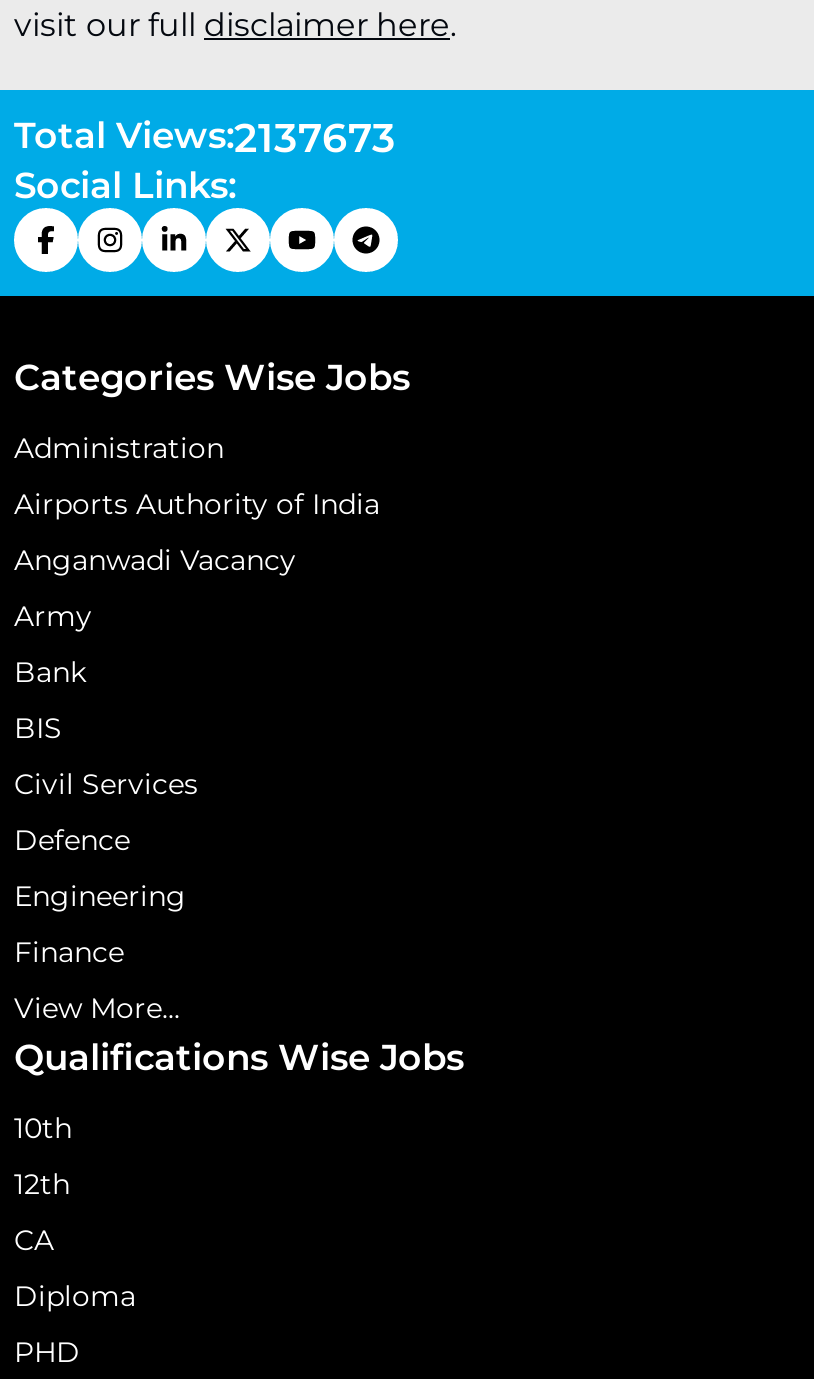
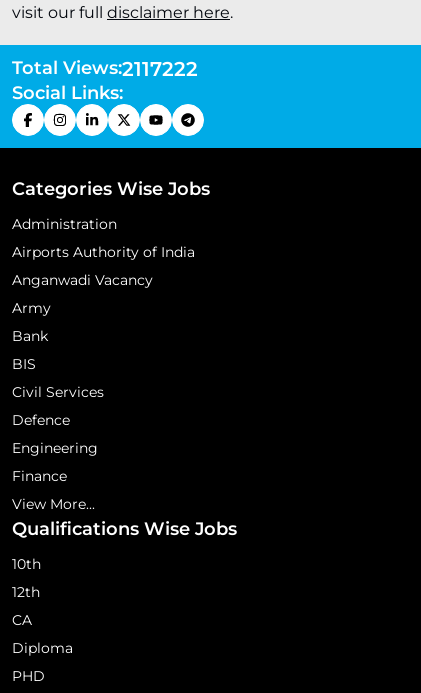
[14,114,396,162] Total Views:2137673 -> [12,57,198,81] Total Views:2117222

